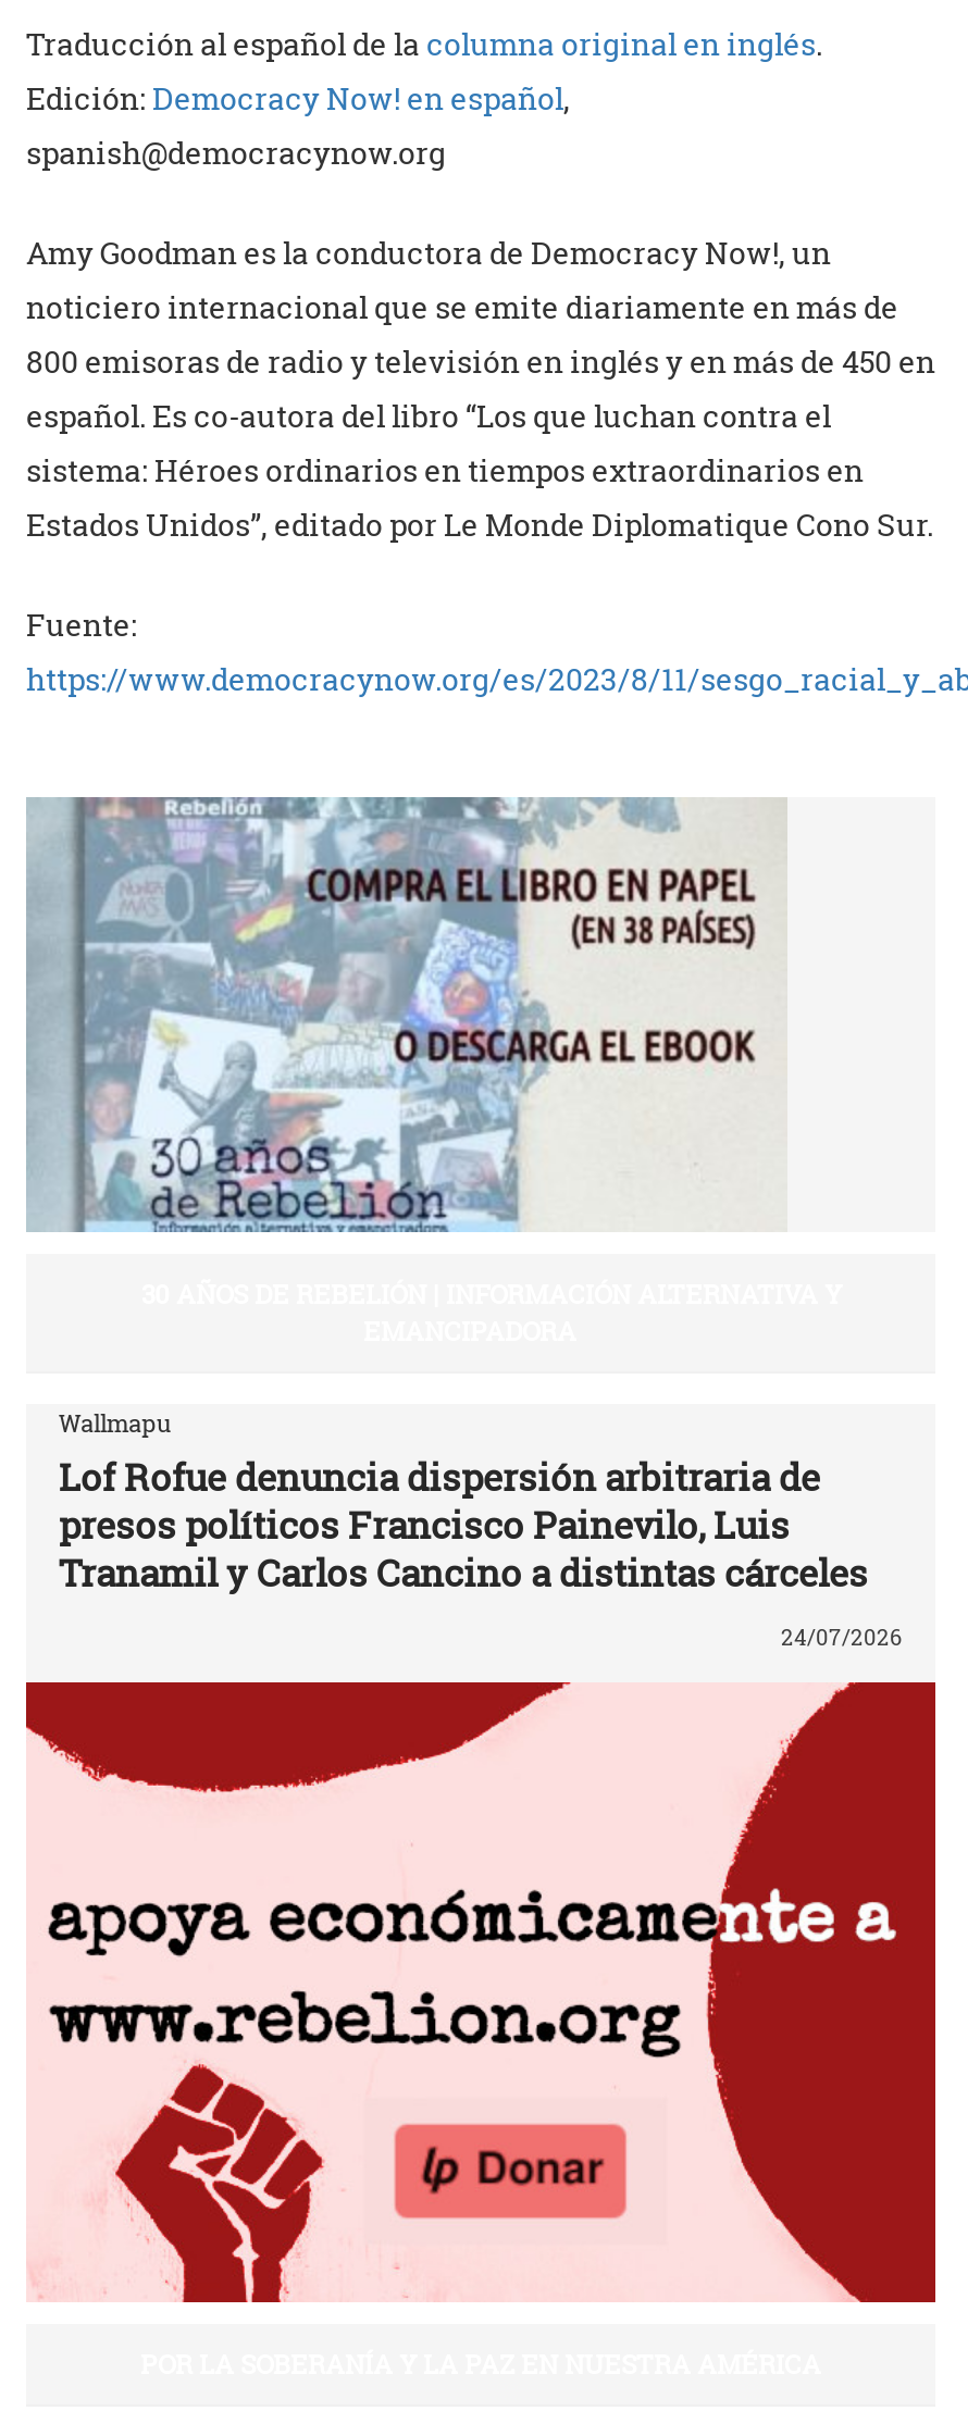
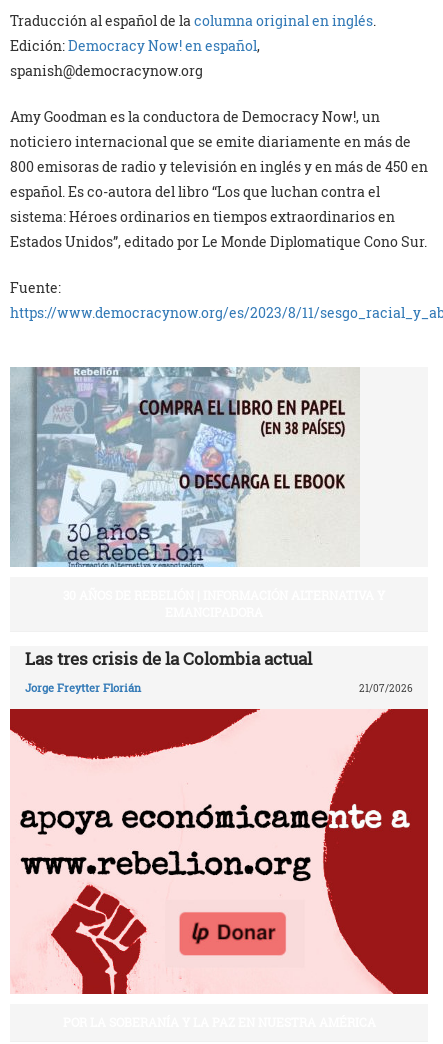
[59,1405,868,1597] Wallmapu | Lof Rofue denuncia dispersión arbitraria de | presos políticos Francisco Painevilo, Luis | Tranamil y Carlos Cancino a distintas cárceles -> [25,647,312,670] Las tres crisis de la Colombia actual
[781,1624,903,1652] 24/07/2026 -> [25,680,413,695] Jorge Freytter Florián | 21/07/2026

